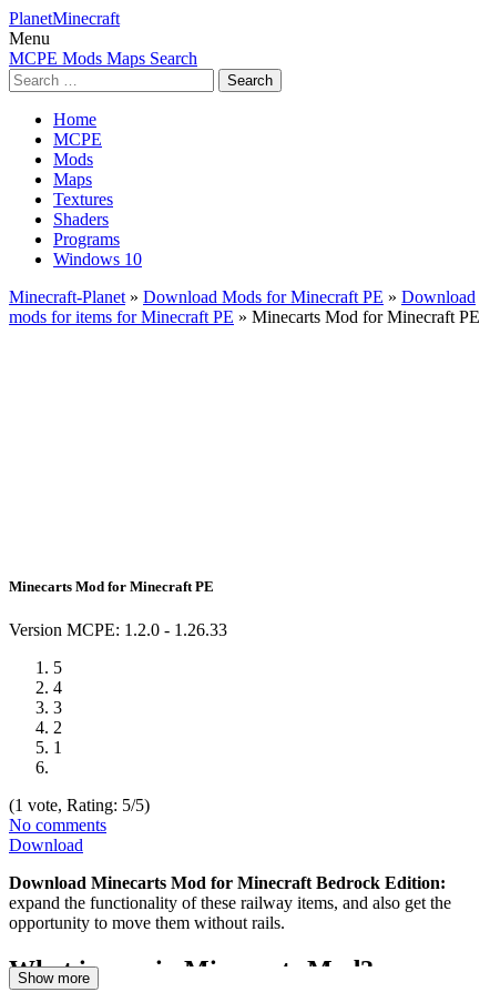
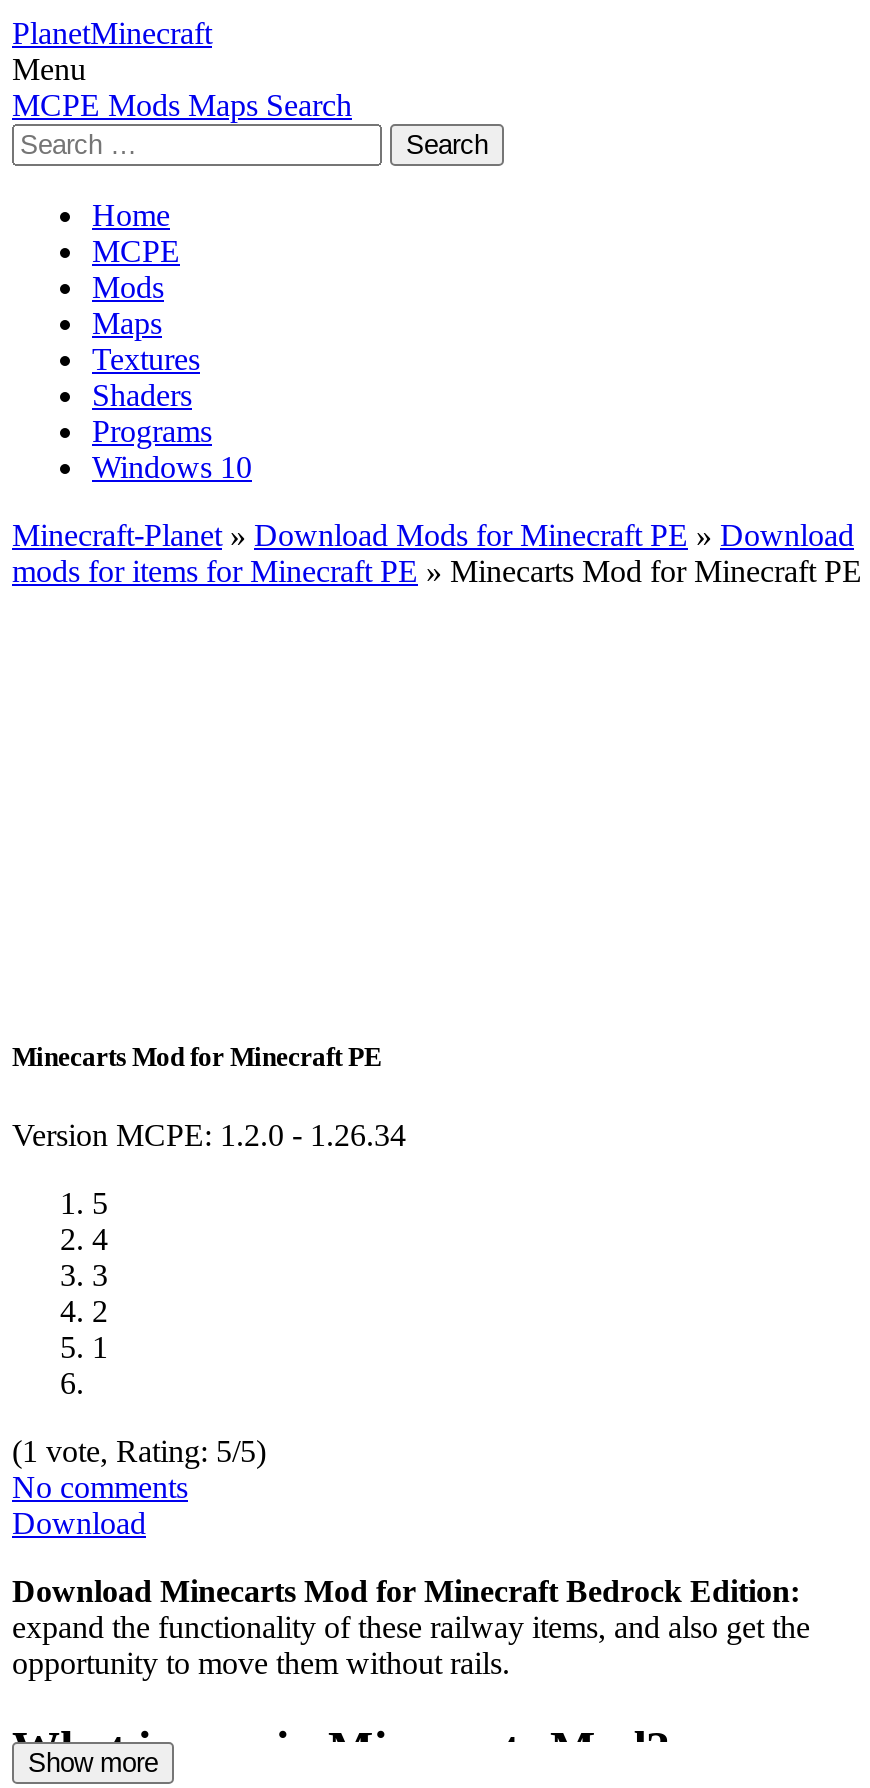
[9,621,227,639] Version MCPE: 1.2.0 - 1.26.33 -> [12,1119,406,1153] Version MCPE: 1.2.0 - 1.26.34

